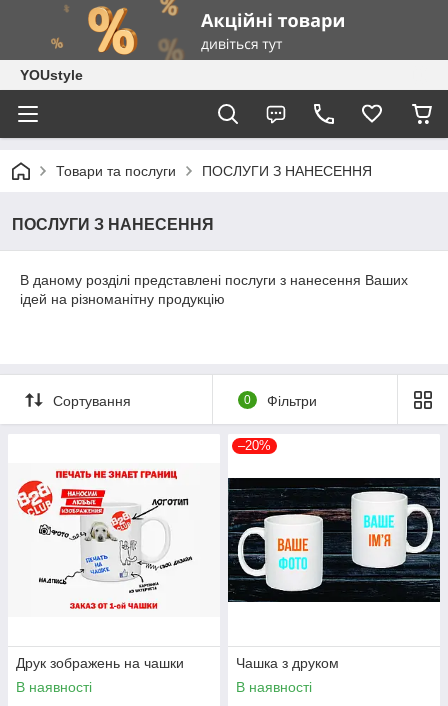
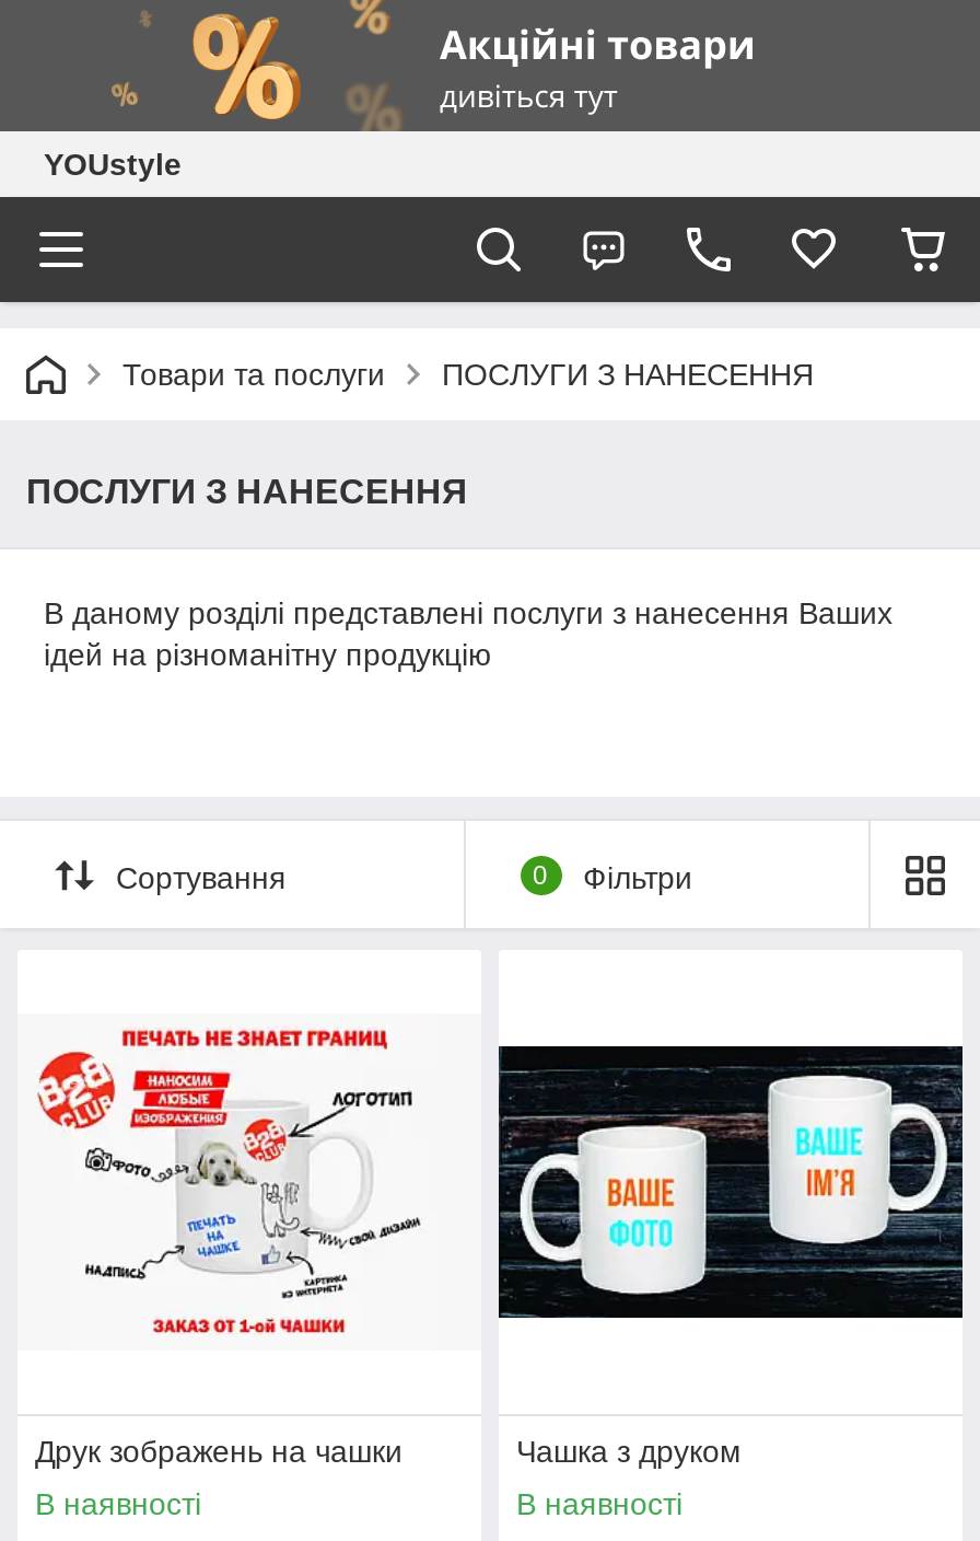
[238,438,271,453] –20% -> none

